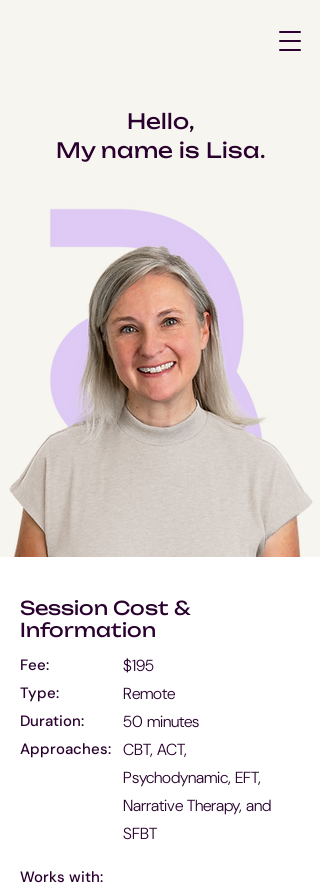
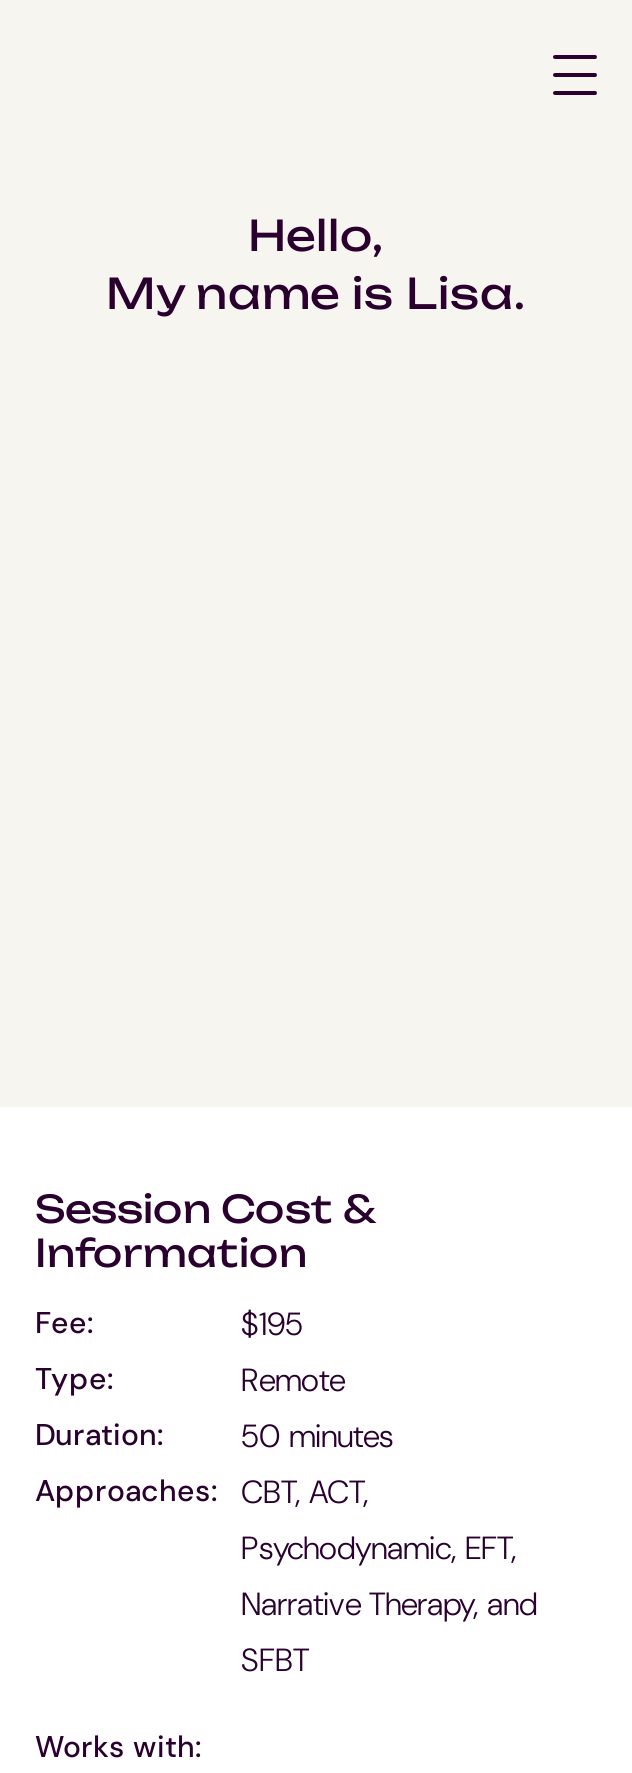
[10,209,311,558] [image] -> none

